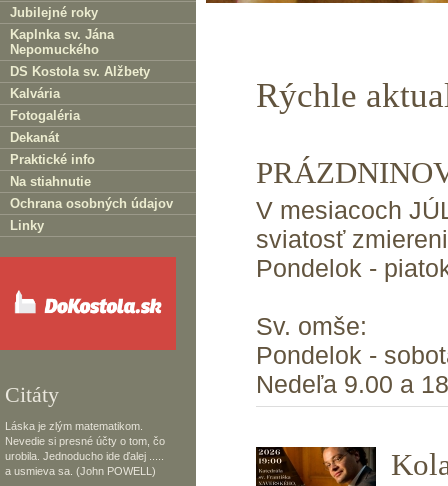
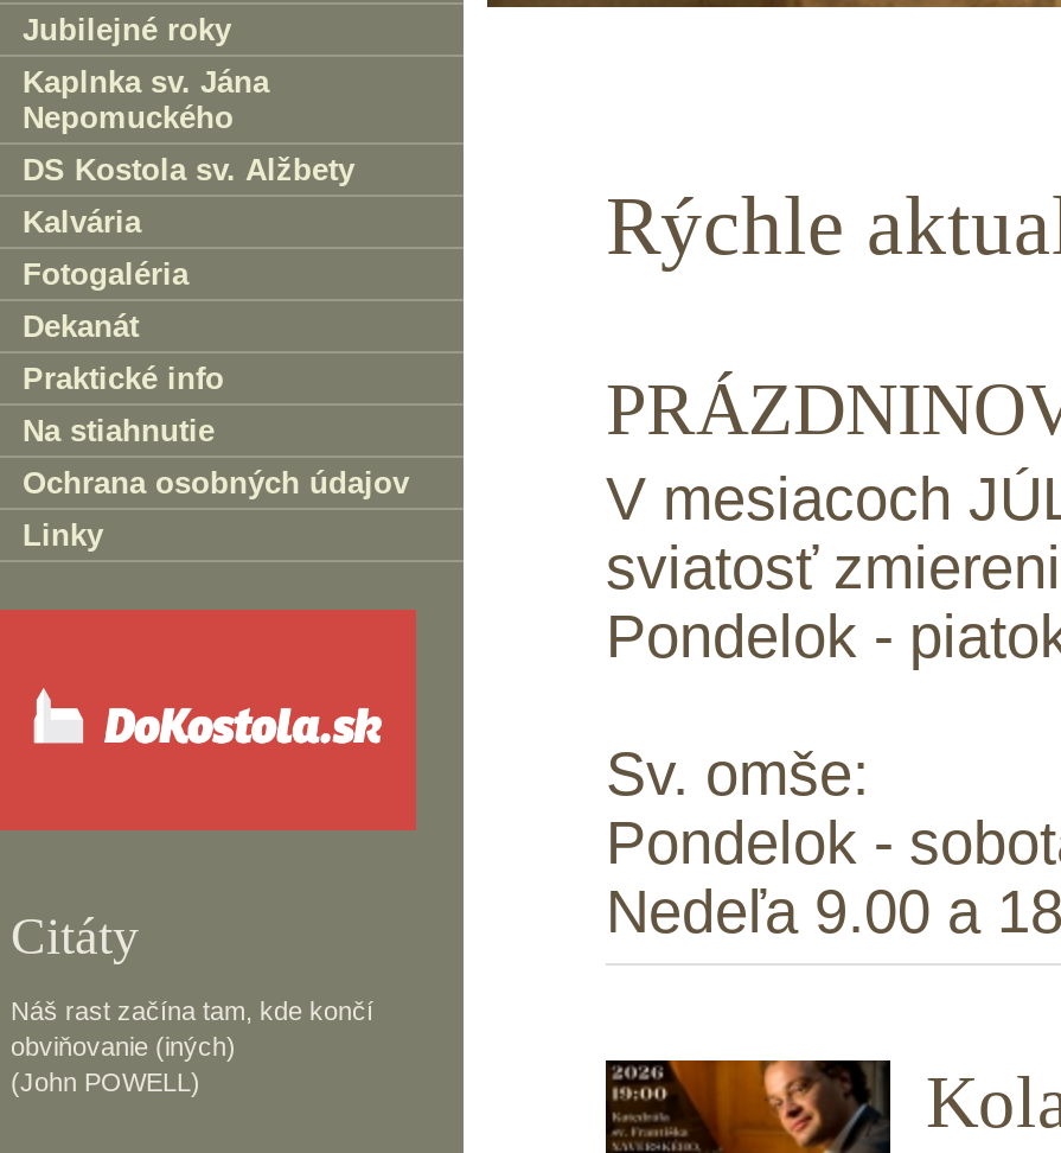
[5,420,165,477] Láska je zlým matematikom. | Nevedie si presné účty o tom, čo | urobila. Jednoducho ide ďalej ..... | a usmieva sa. (John POWELL) -> [11,995,373,1095] Náš rast začína tam, kde končí | obviňovanie (iných) | (John POWELL)

